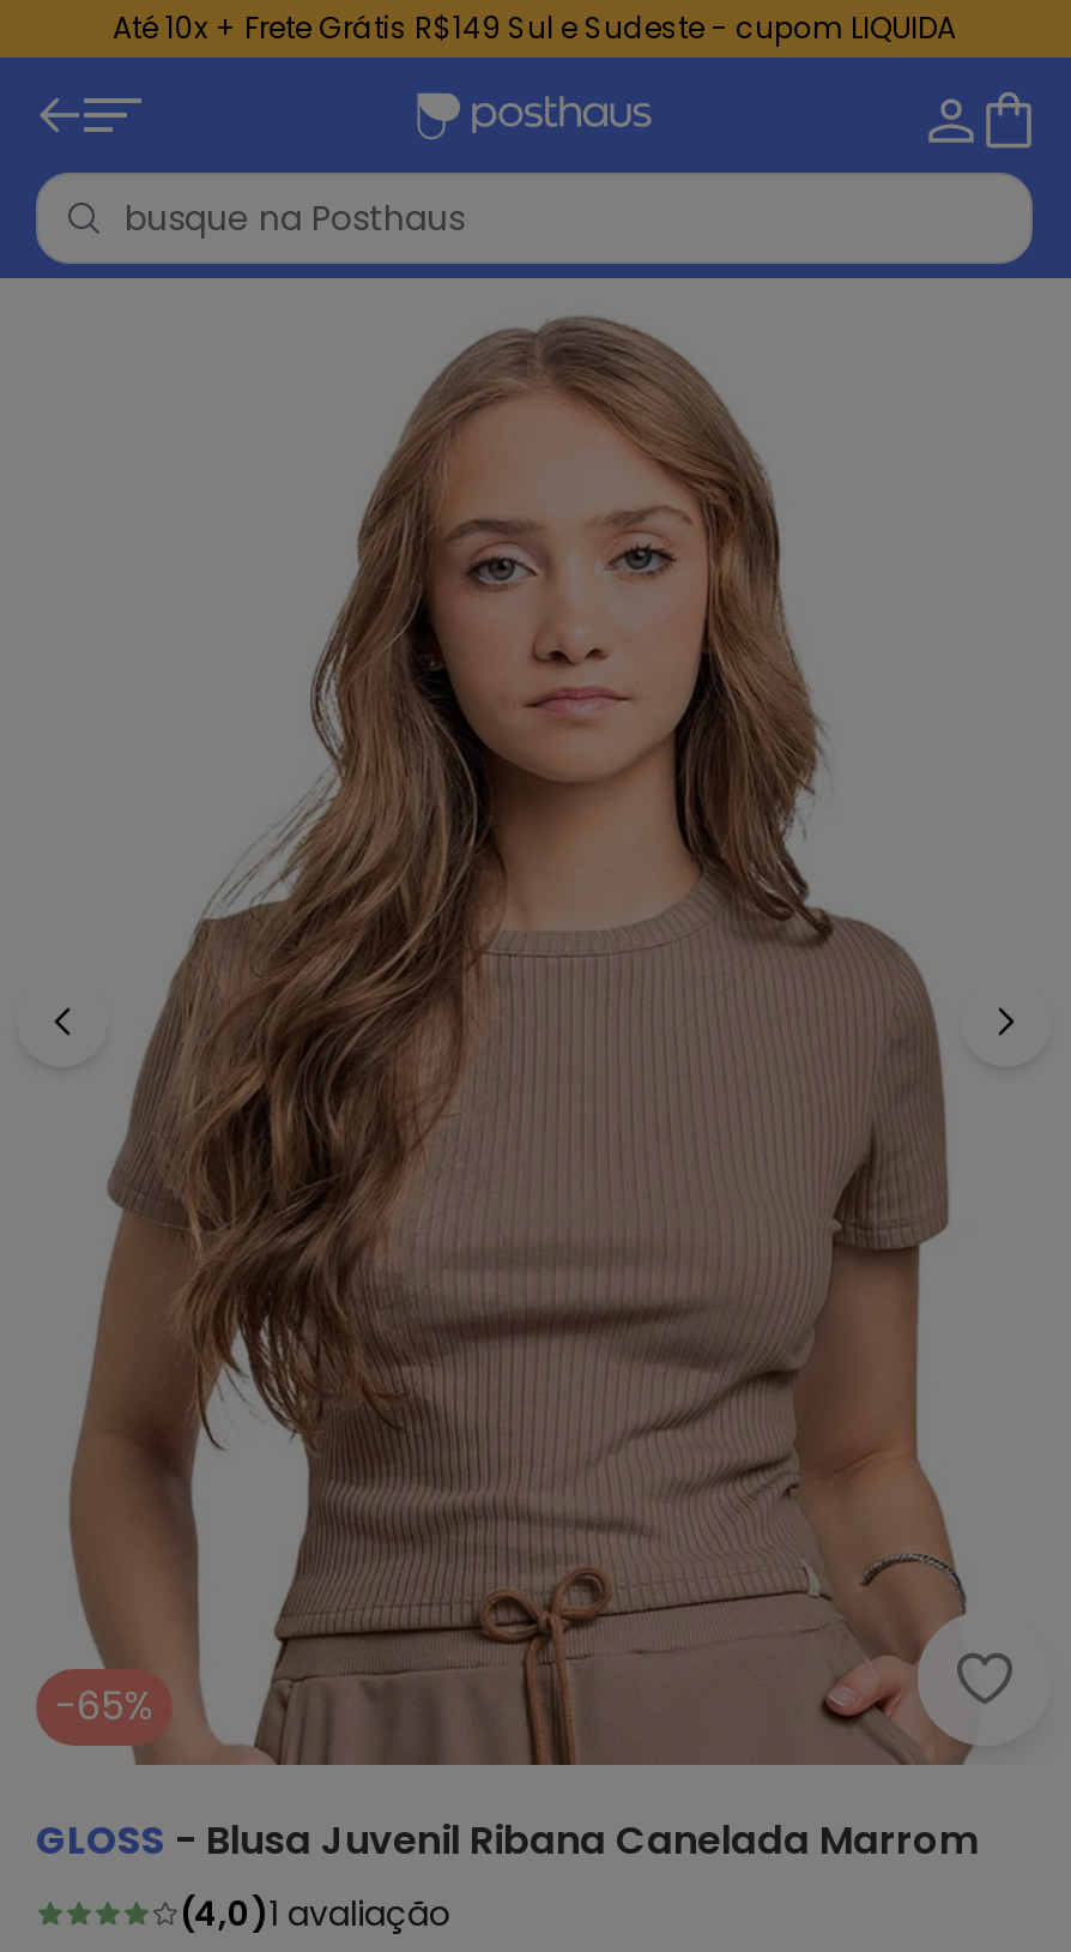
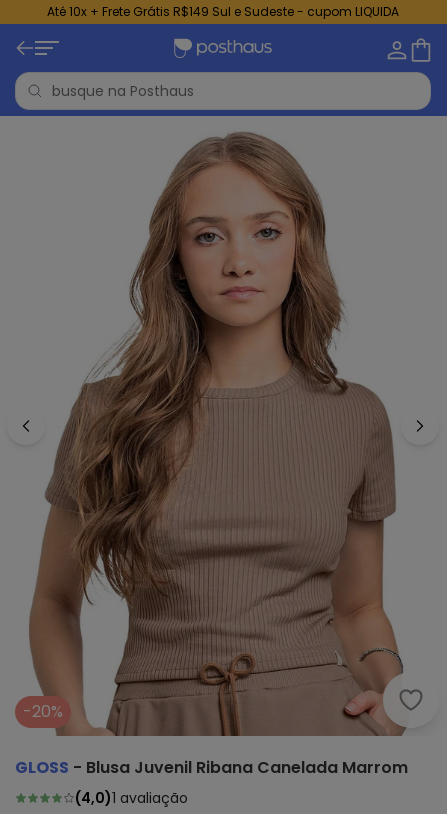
[55,1679,153,1734] -65% -> [23,700,63,723] -20%

